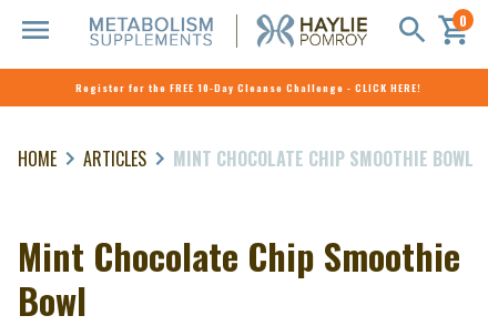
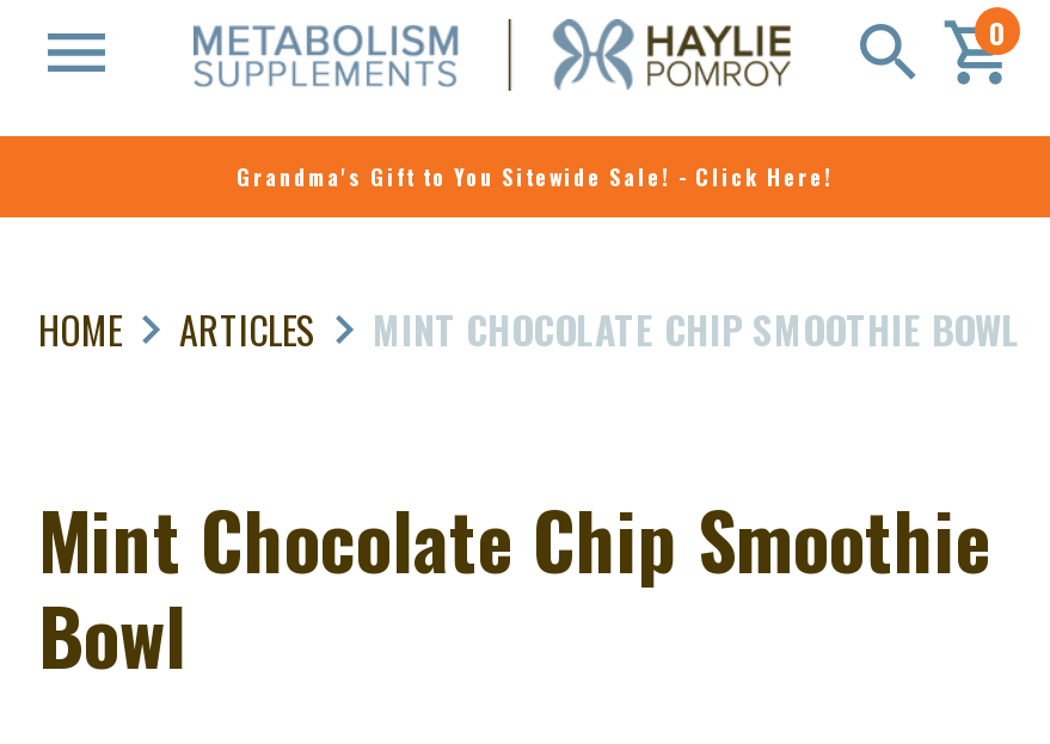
[75,80,421,95] Register for the FREE 10-Day Cleanse Challenge - CLICK HERE! -> [237,160,834,193] Grandma's Gift to You Sitewide Sale! - Click Here!

